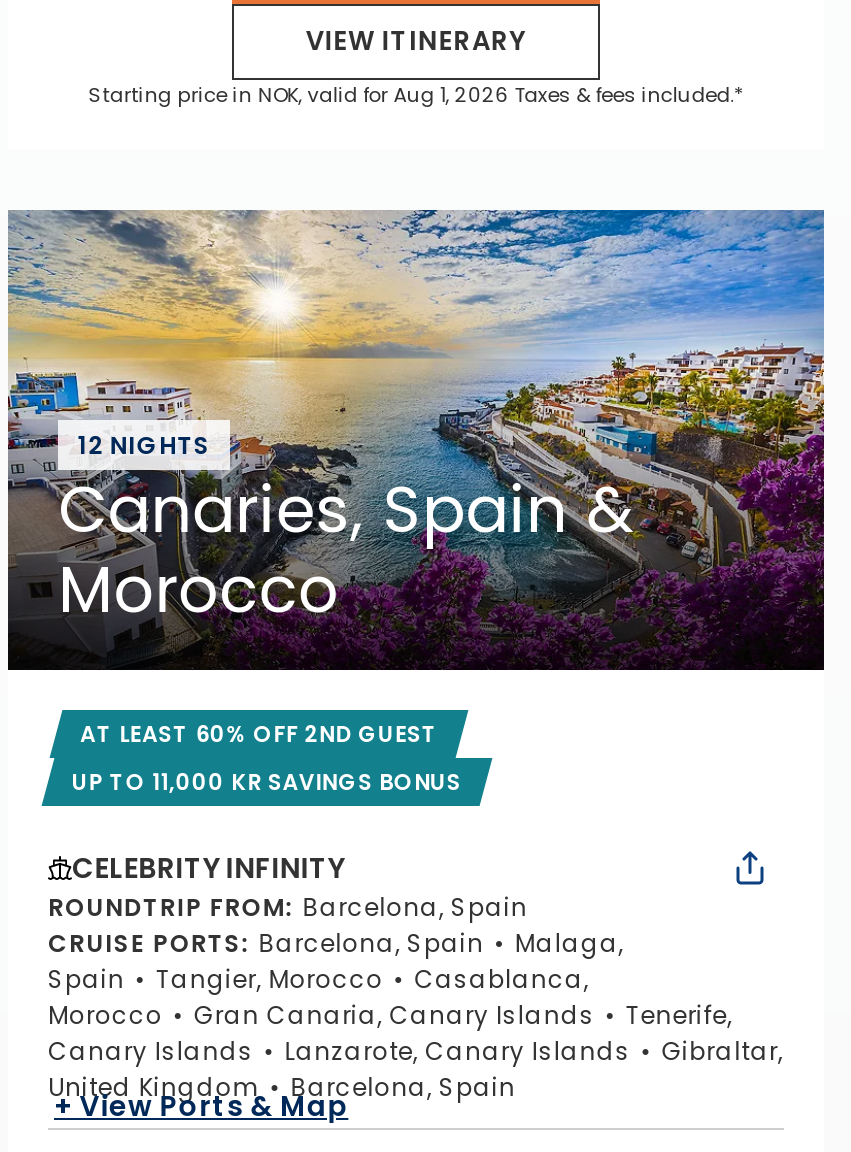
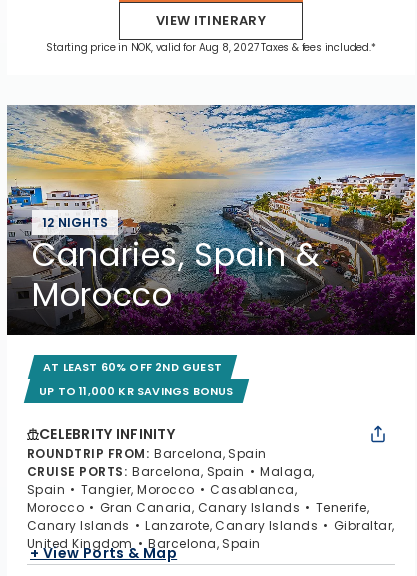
[89,80,743,110] Starting price in NOK, valid for Aug 1, 2026 Taxes & fees included.* -> [46,40,376,55] Starting price in NOK, valid for Aug 8, 2027 Taxes & fees included.*

